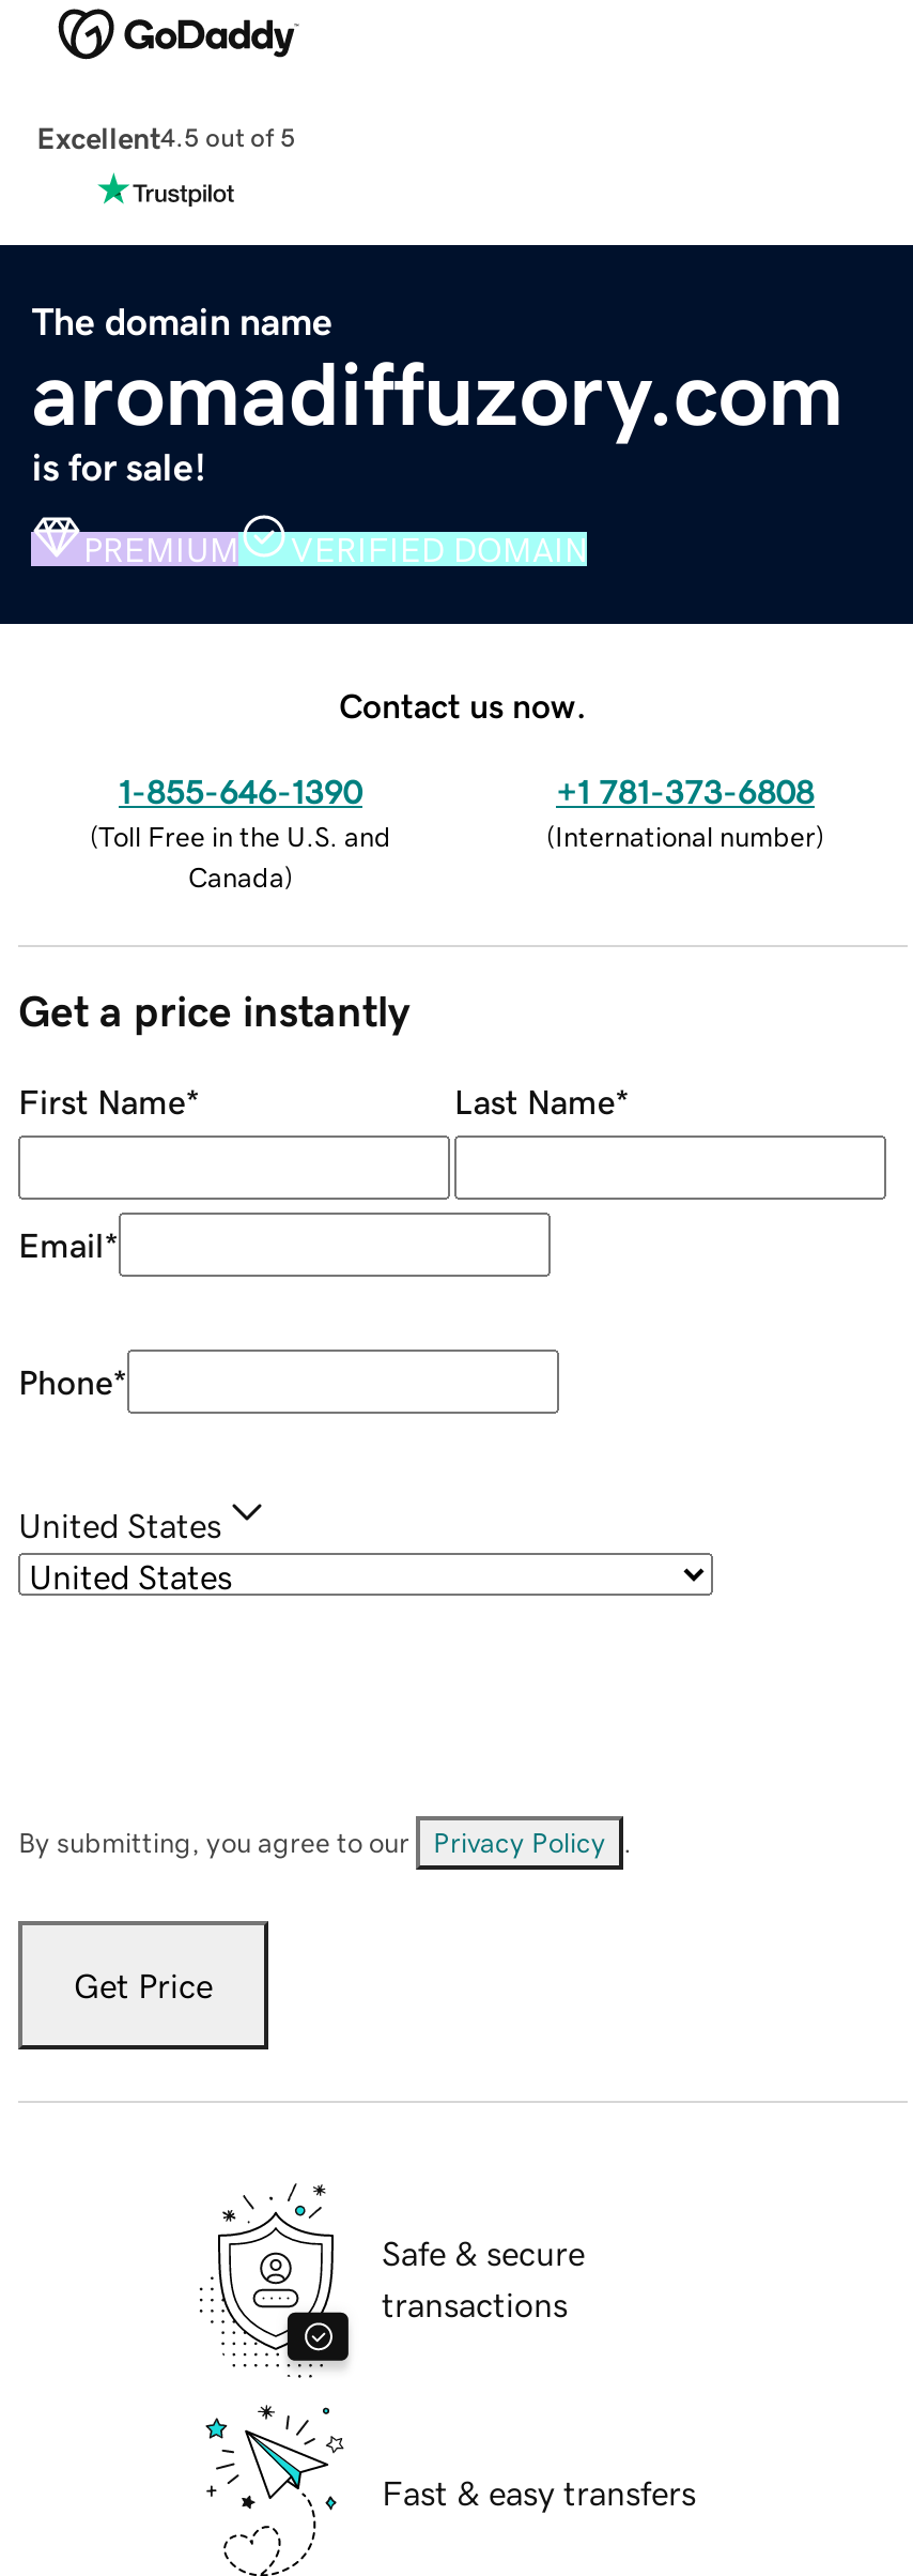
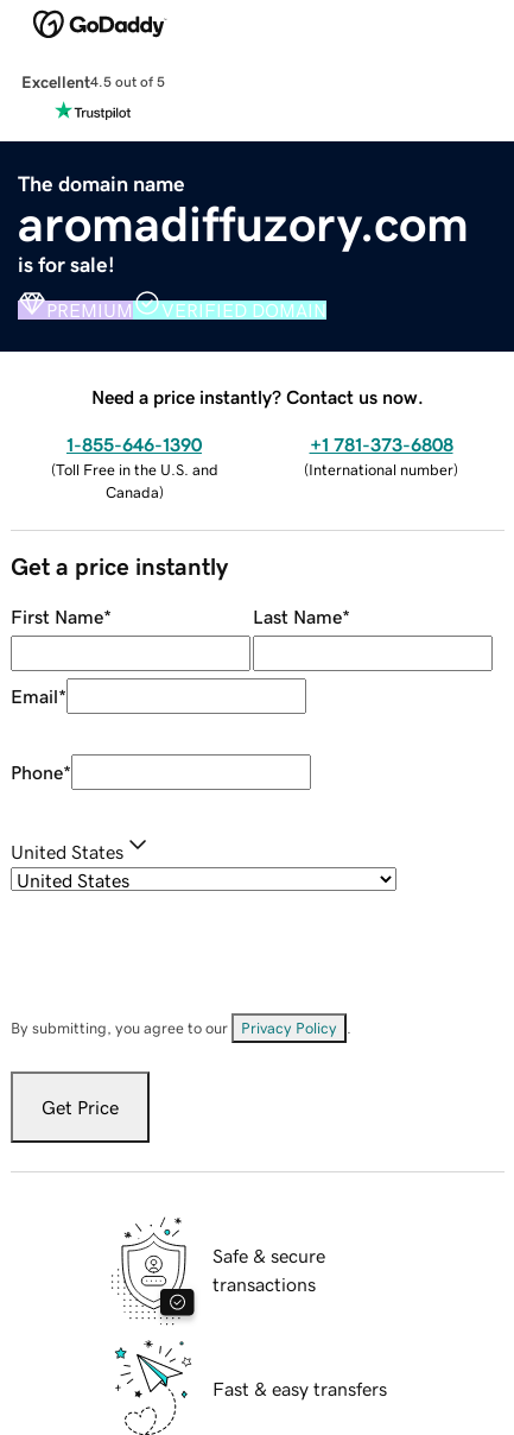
[339,687,587,722] Contact us now. -> [91,387,424,406] Need a price instantly? Contact us now.

